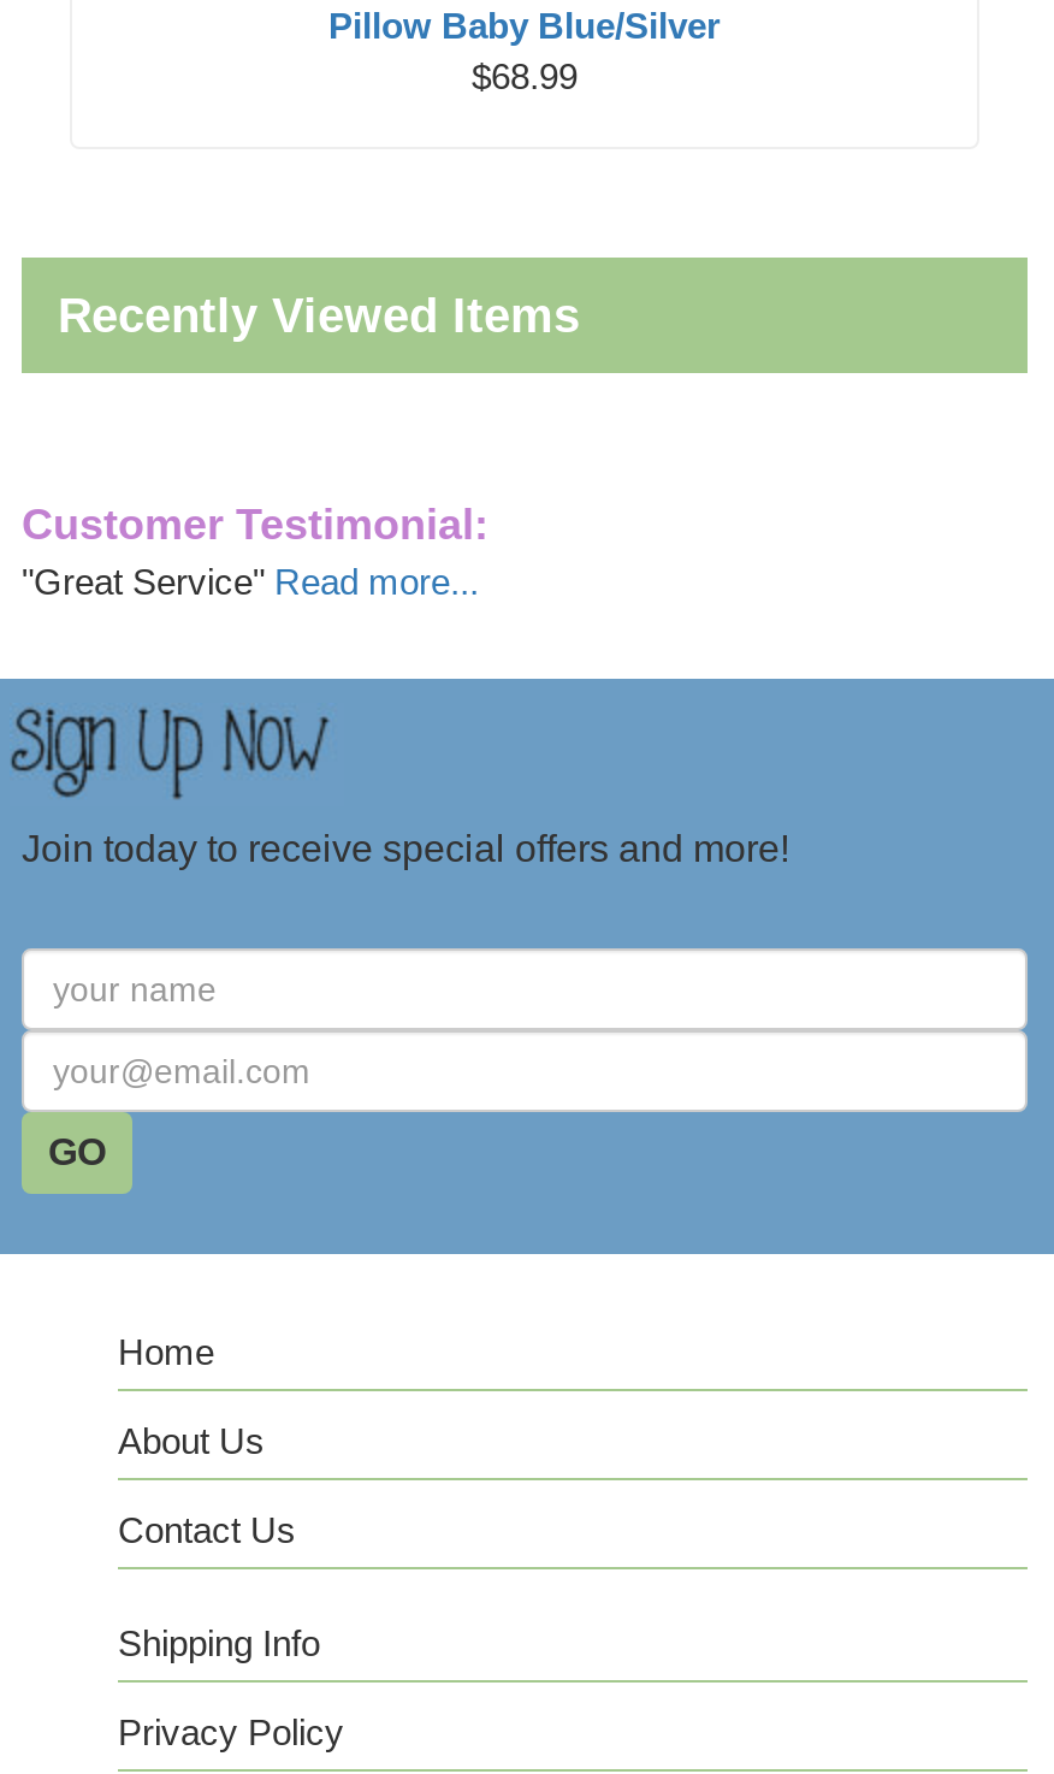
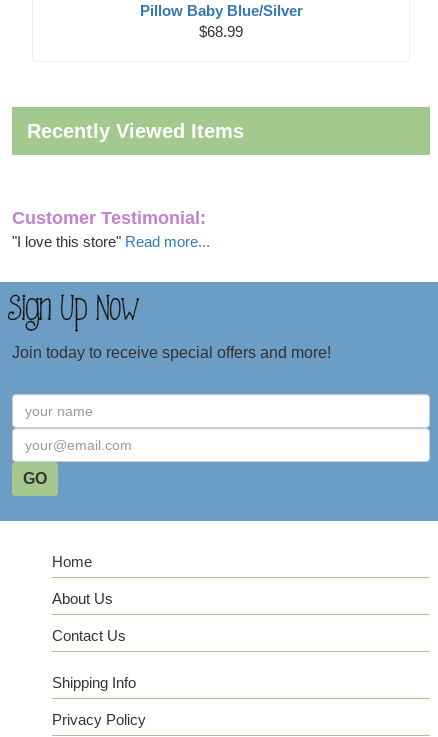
[22,561,479,602] "Great Service" Read more... -> [12,233,210,250] "I love this store" Read more...

